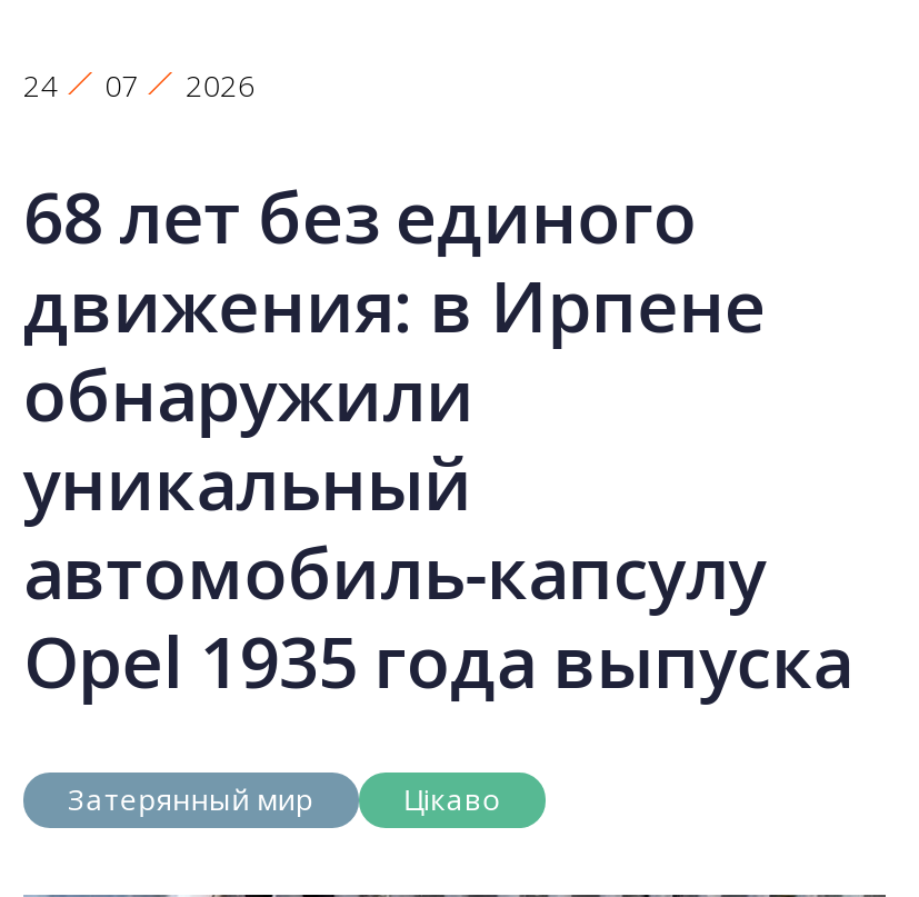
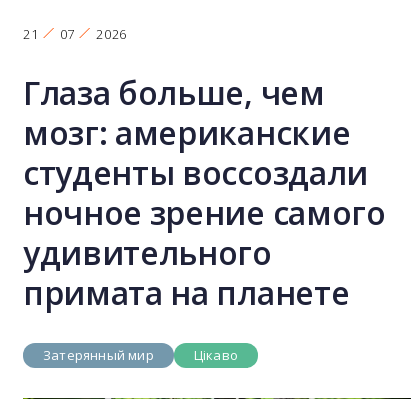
[23,65,255,105] 24 07 2026 -> [23,25,127,43] 21 07 2026
[23,168,852,708] 68 лет без единого | движения: в Ирпене | обнаружили | уникальный | автомобиль-капсулу | Opel 1935 года выпуска -> [23,71,386,314] Глаза больше, чем | мозг: американские | студенты воссоздали | ночное зрение самого | удивительного | примата на планете

